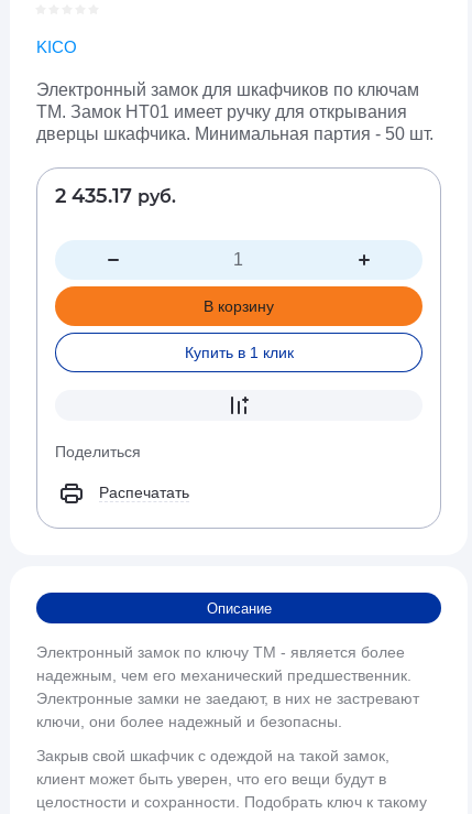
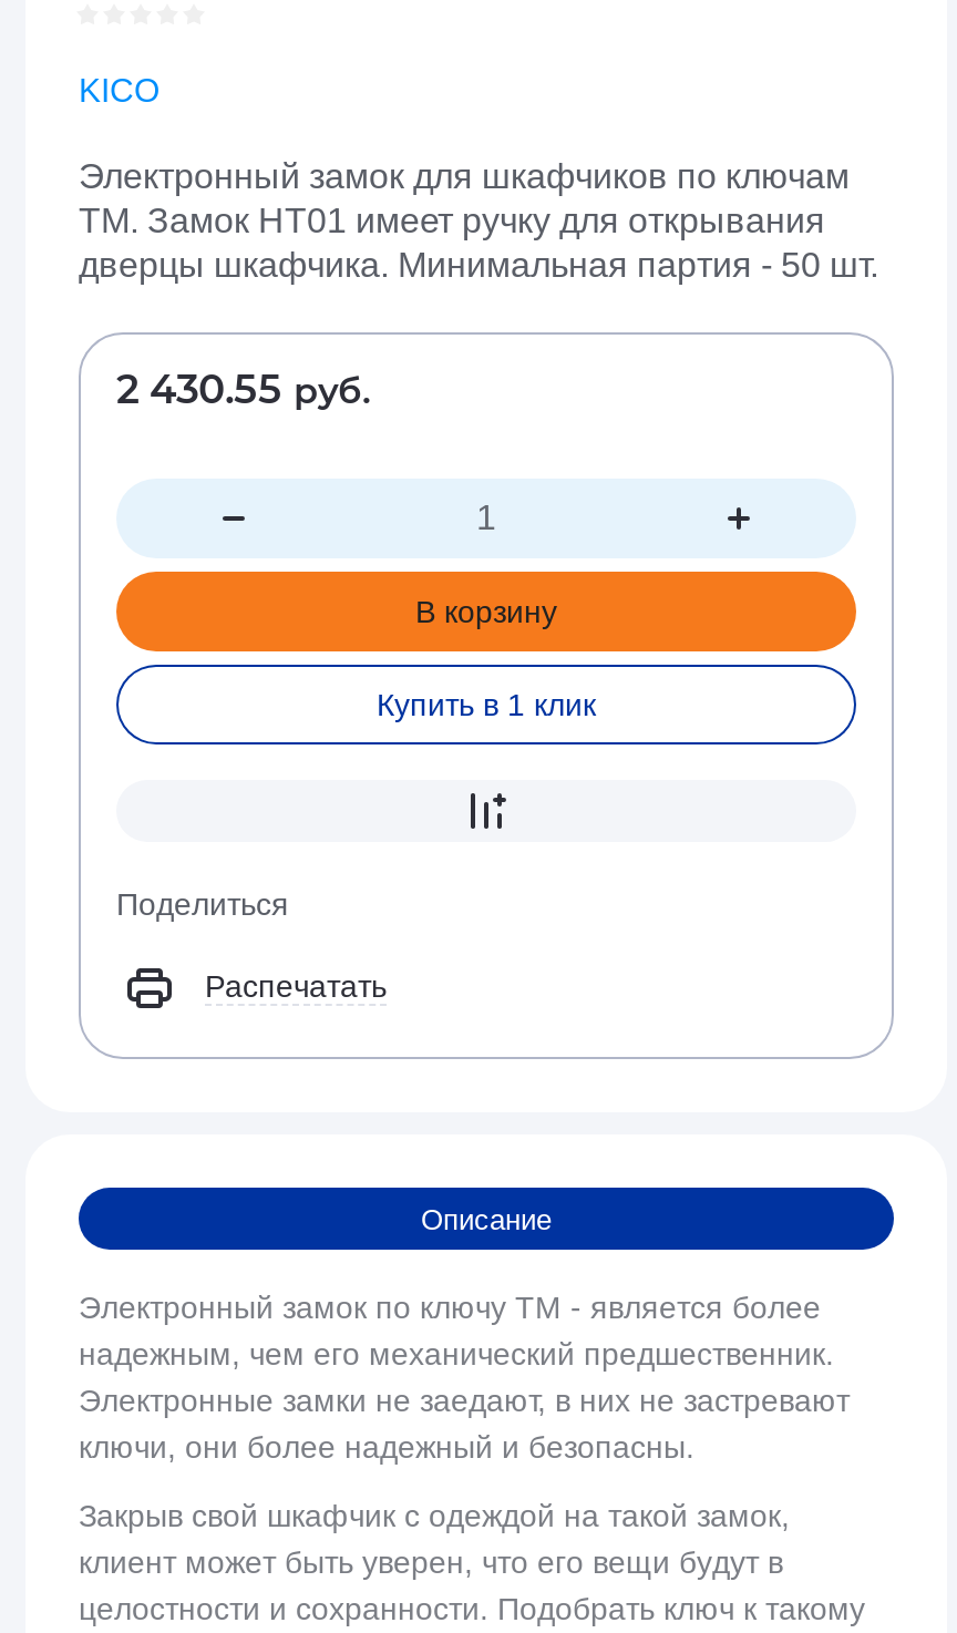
[55,184,176,208] 2 435.17 руб. -> [116,366,371,414] 2 430.55 руб.

